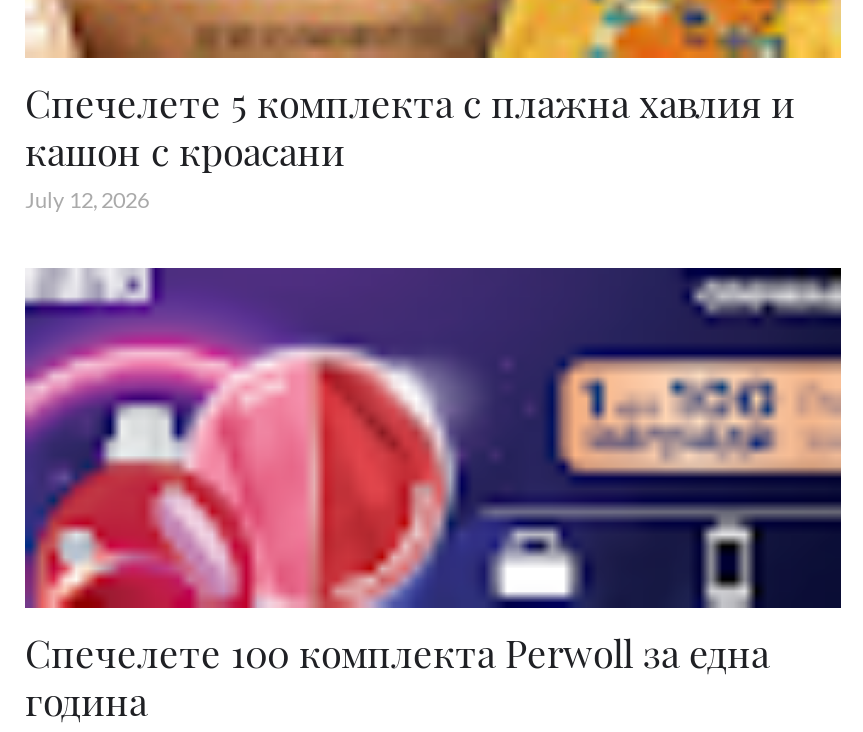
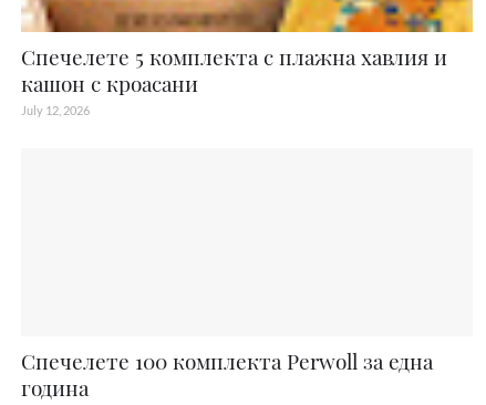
[23,266,843,610] [image] -> none

